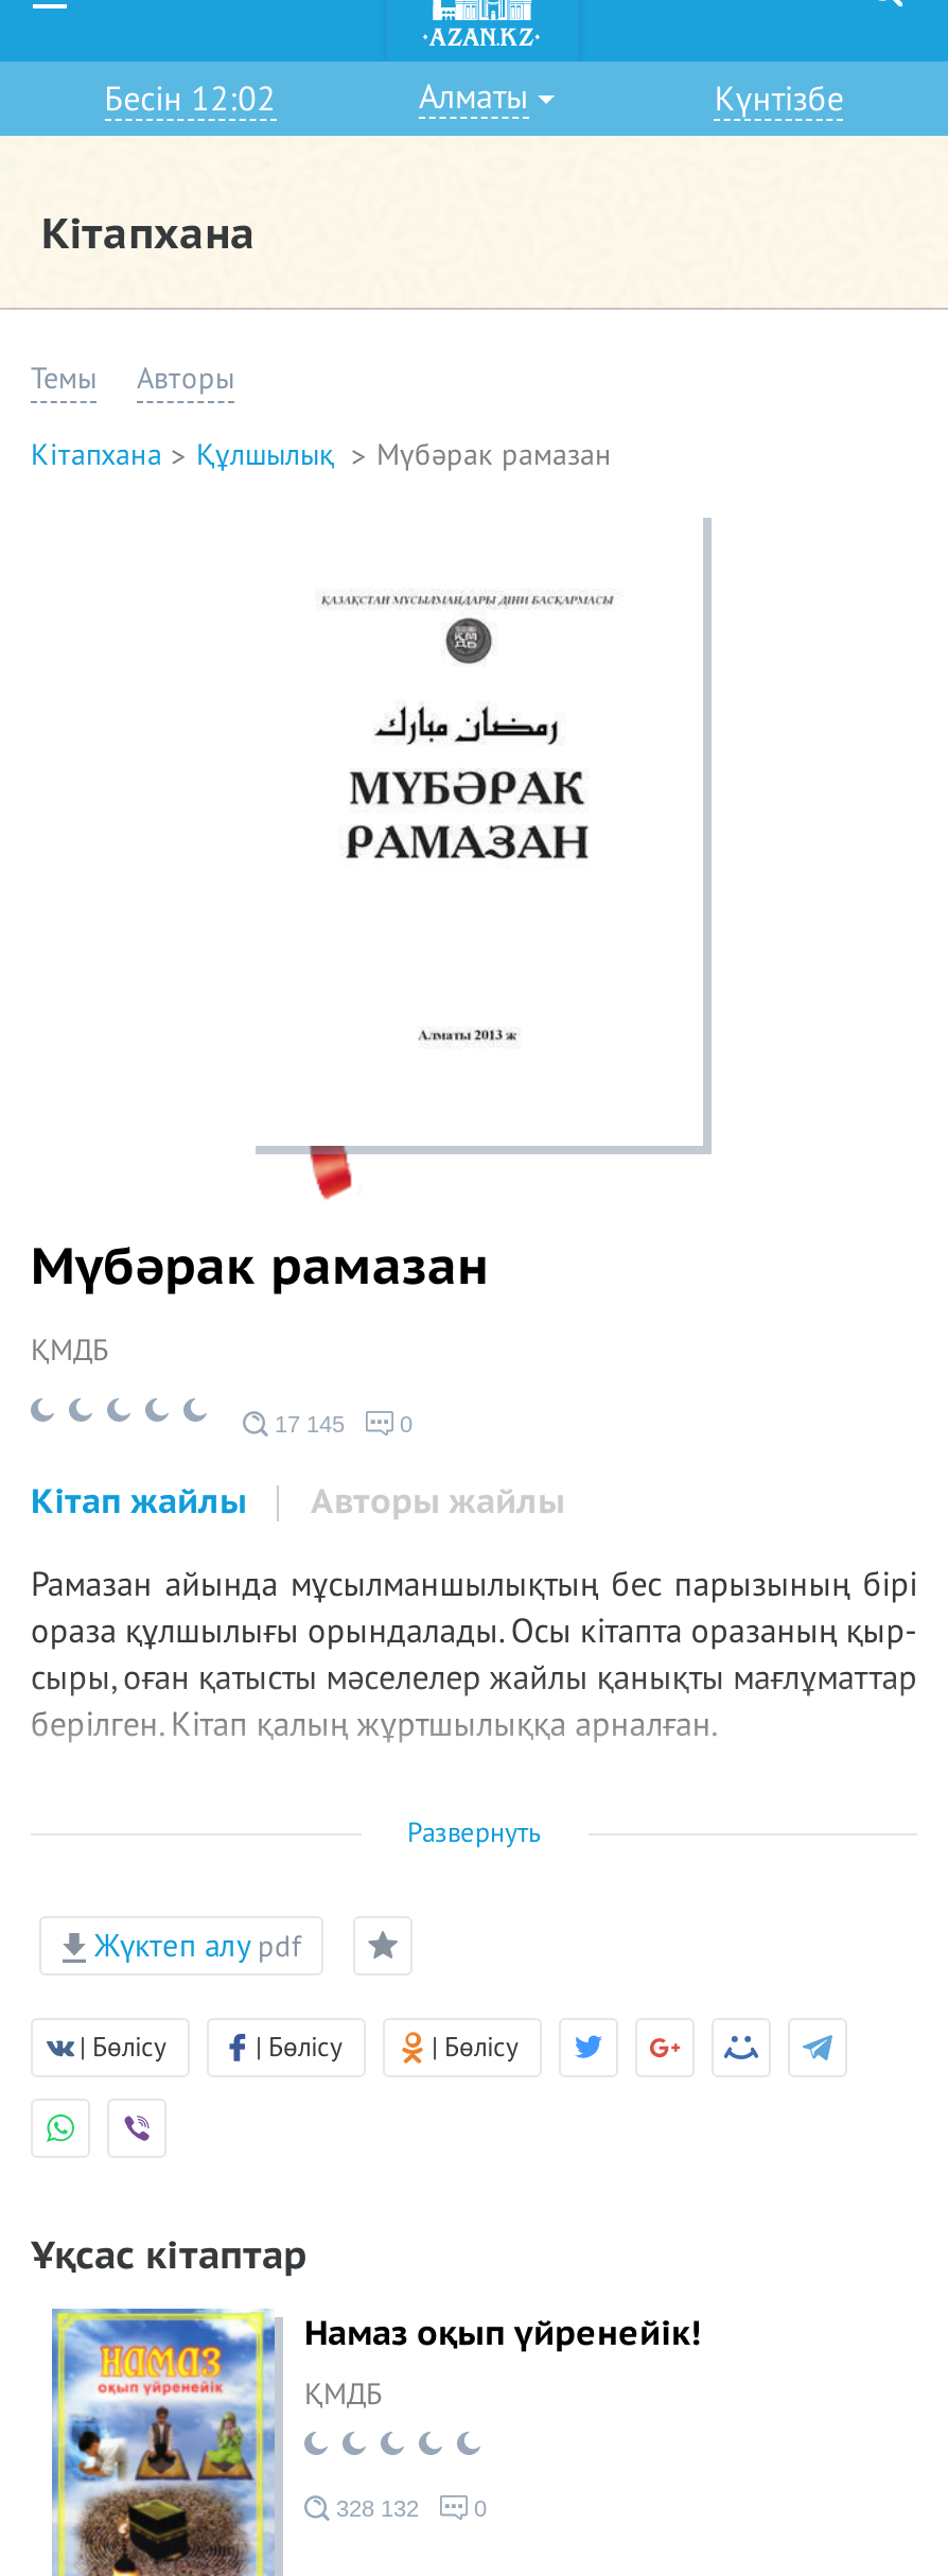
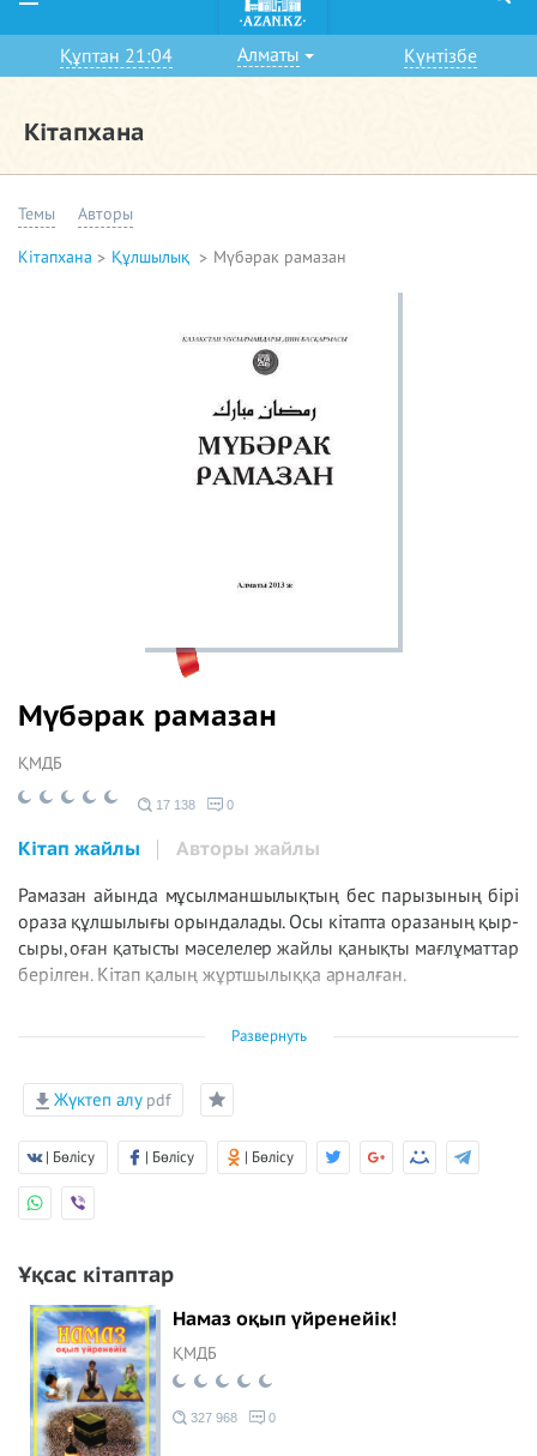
[104,81,276,119] Бесін 12:02 -> [59,46,172,67] Құптан 21:04
[268,1411,345,1437] 17 145 -> [152,798,195,812] 17 138
[330,2495,419,2521] 328 132 -> [187,1410,237,1425] 327 968

